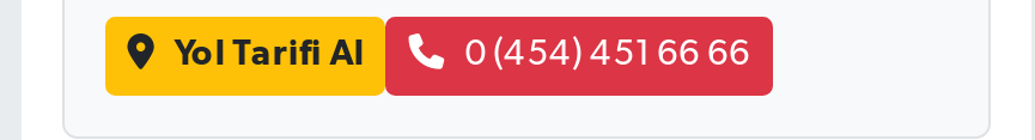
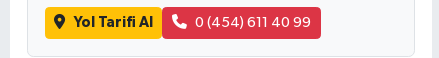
[465,37,750,73] 0 (454) 451 66 66 -> [195,15,311,30] 0 (454) 611 40 99

